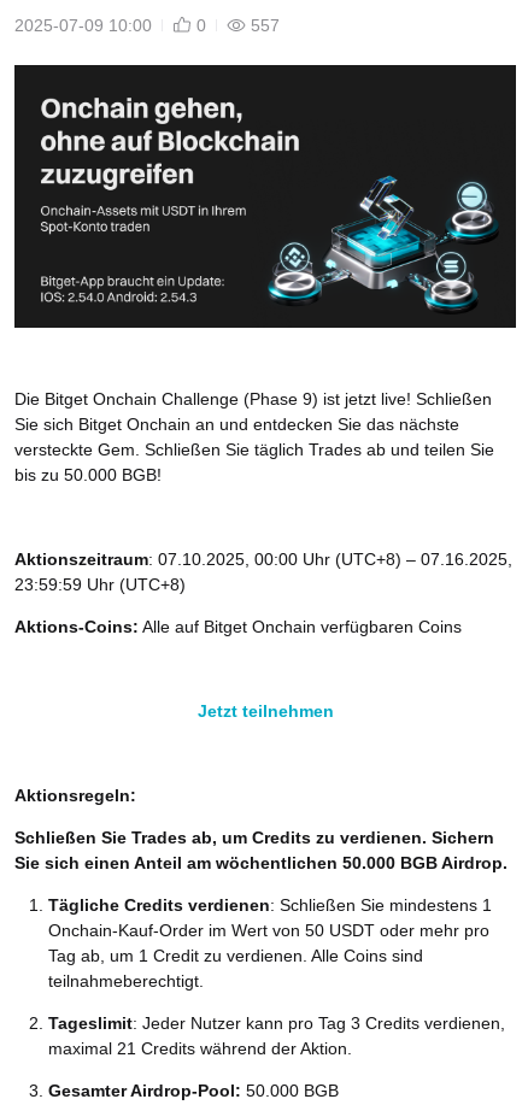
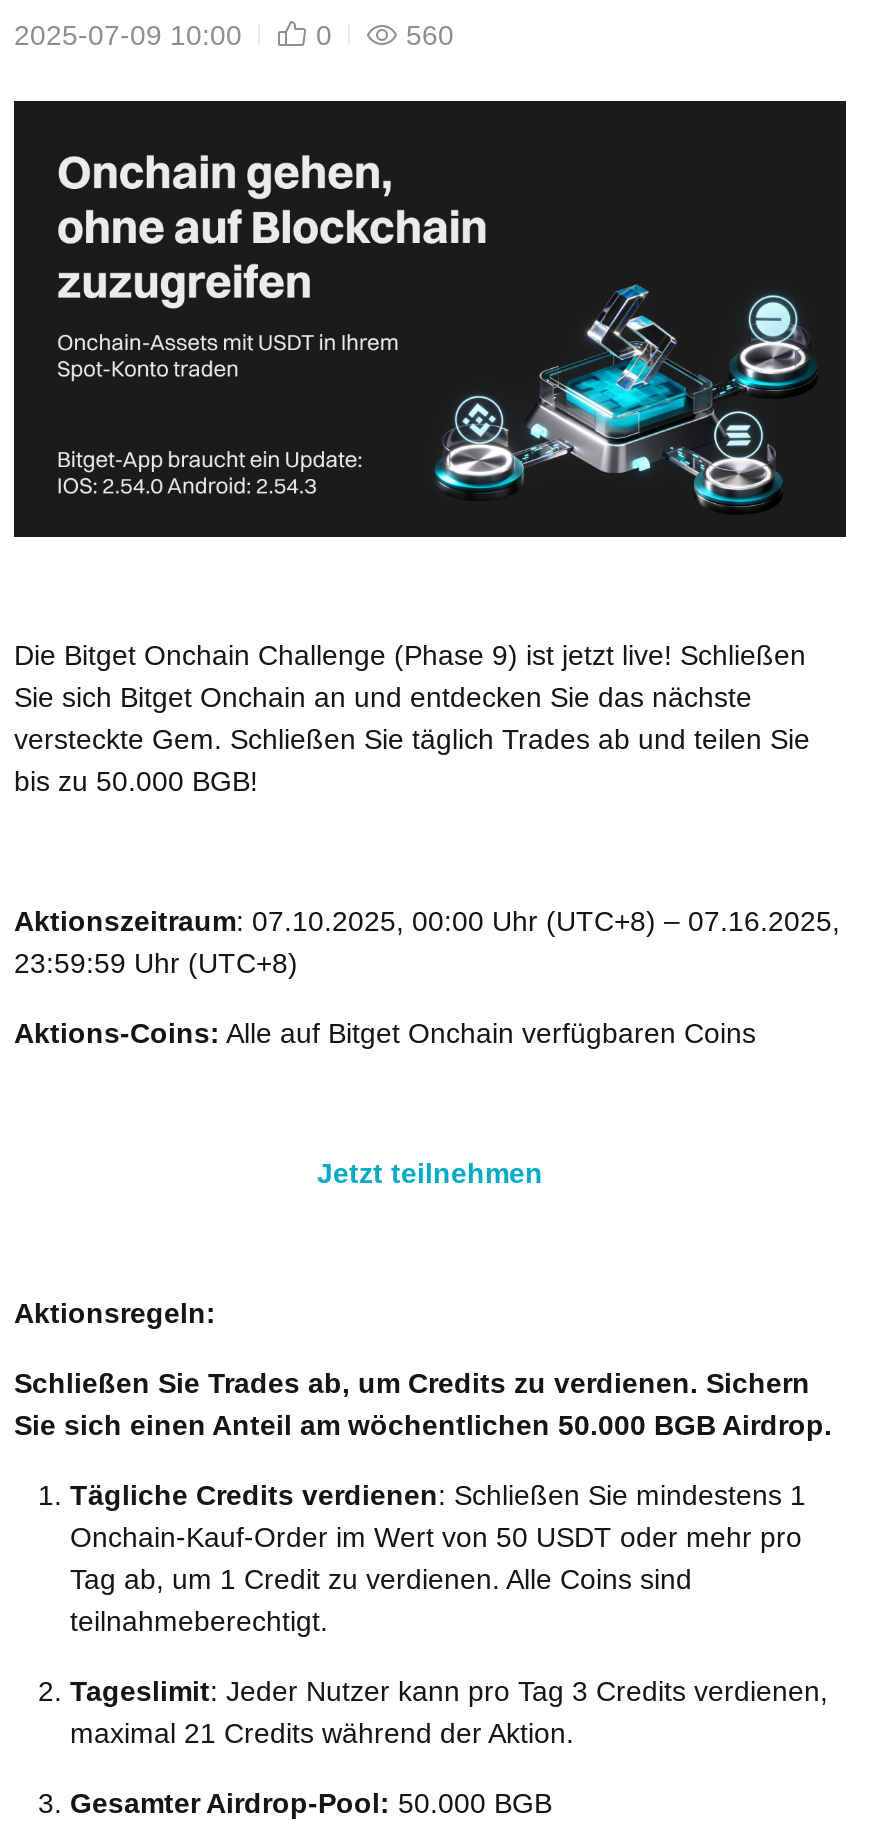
[251,16,280,35] 557 -> [406,19,454,51] 560

